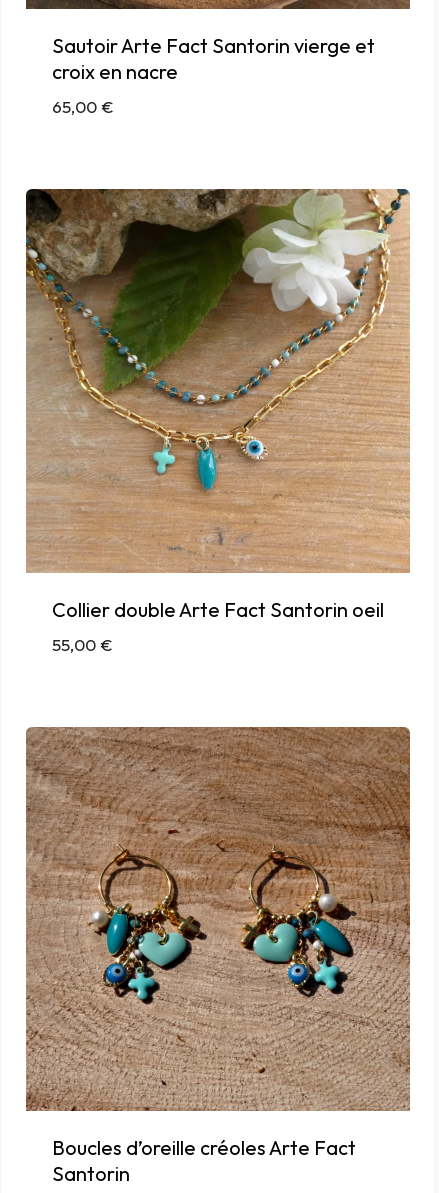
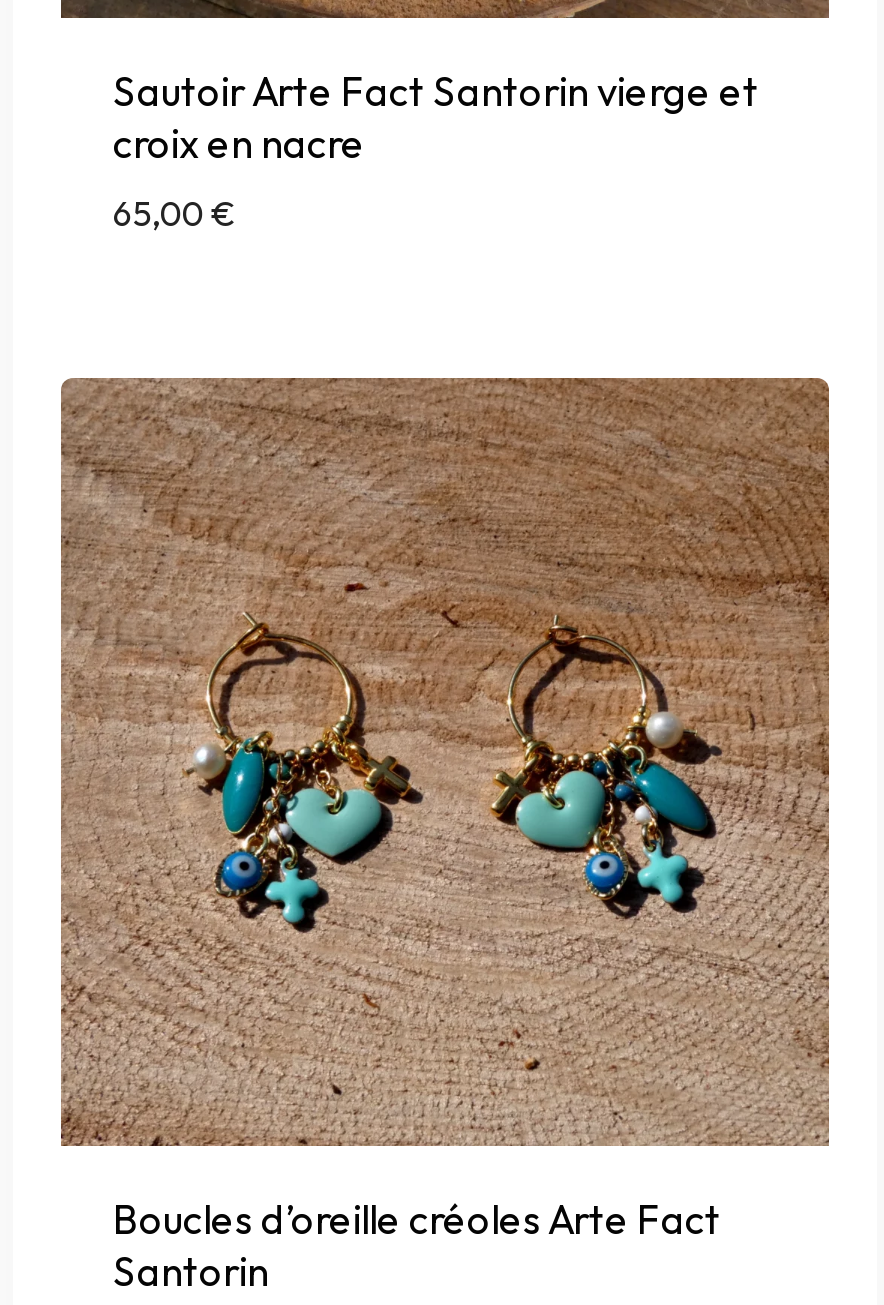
[26,188,410,655] [image] | Collier double Arte Fact Santorin oeil | 55,00 € -> none

